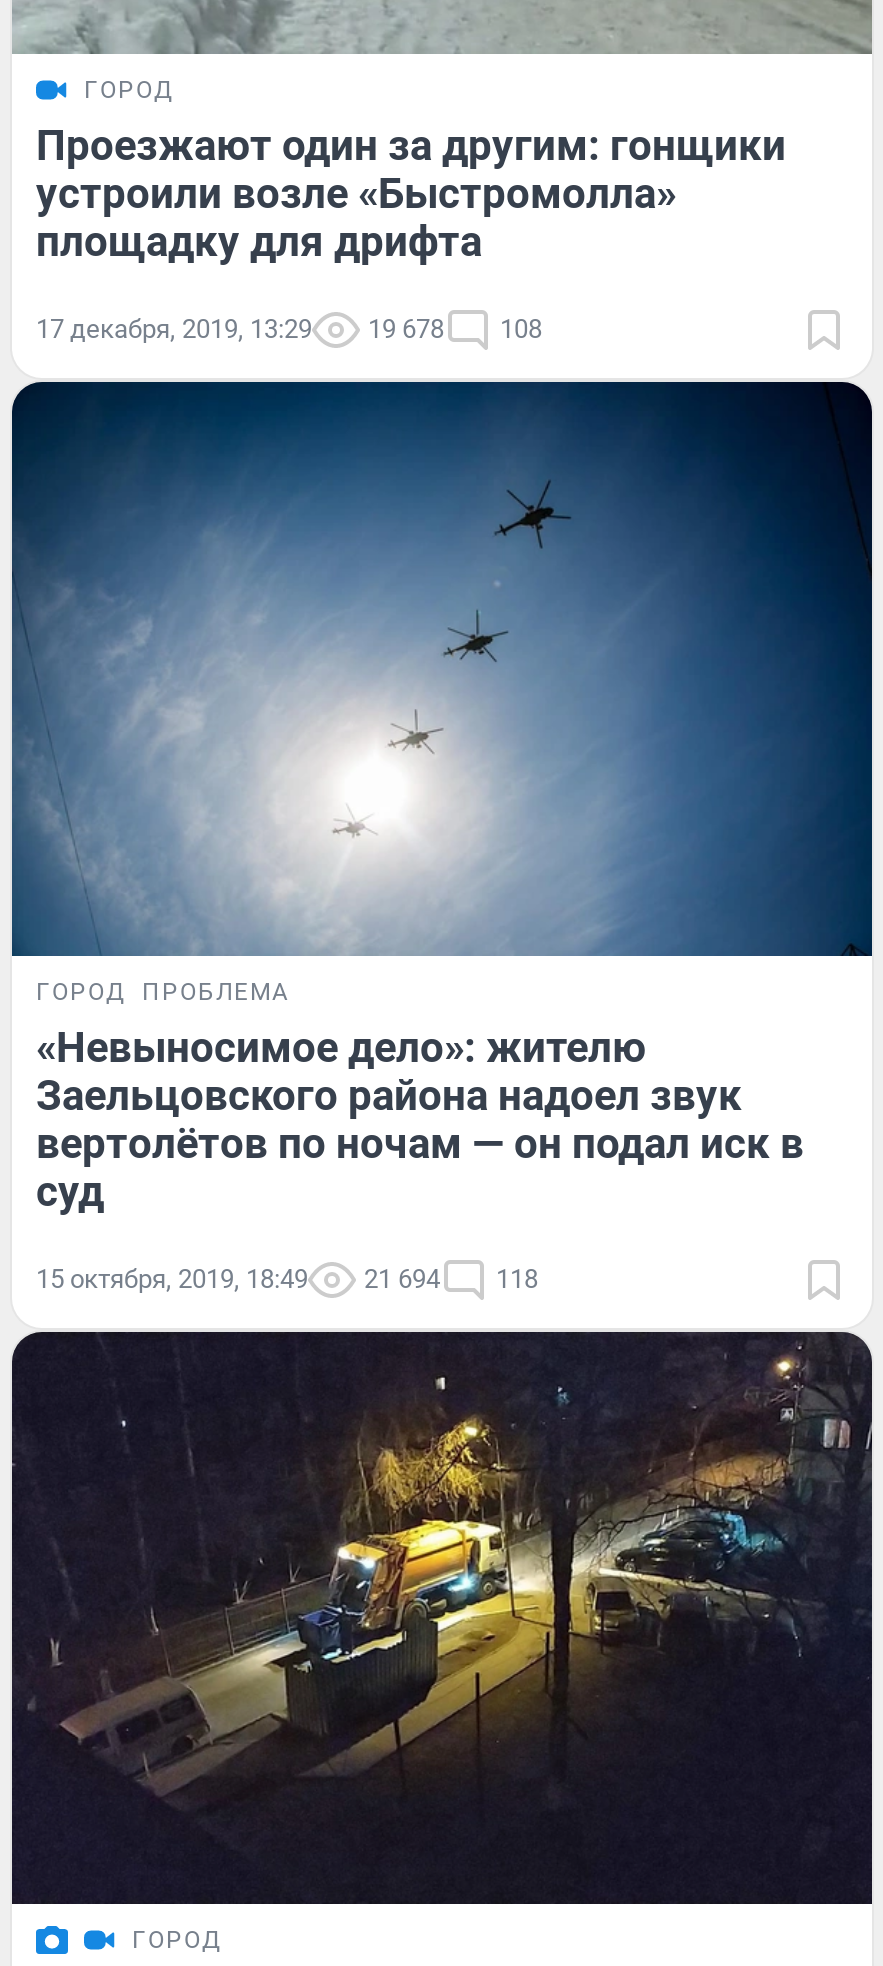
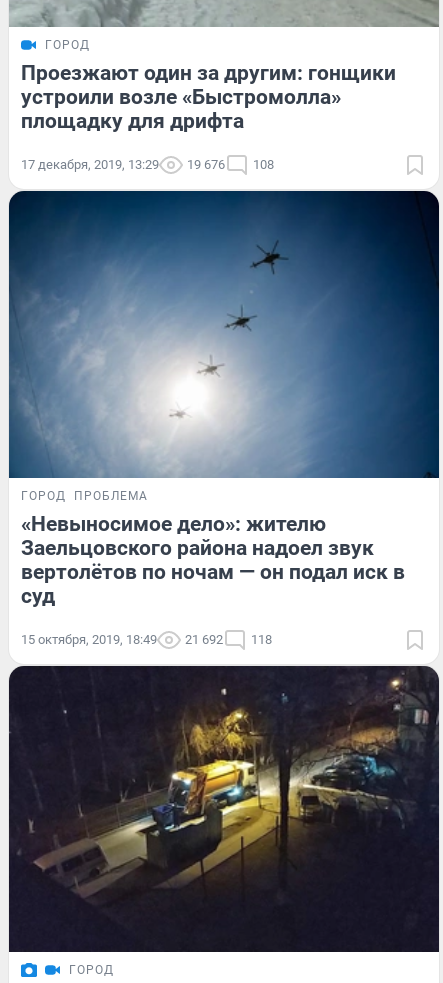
[36,314,542,344] 17 декабря, 2019, 13:29 19 678 108 -> [21,157,274,172] 17 декабря, 2019, 13:29 19 676 108
[36,1263,538,1293] 15 октября, 2019, 18:49 21 694 118 -> [21,632,272,647] 15 октября, 2019, 18:49 21 692 118

